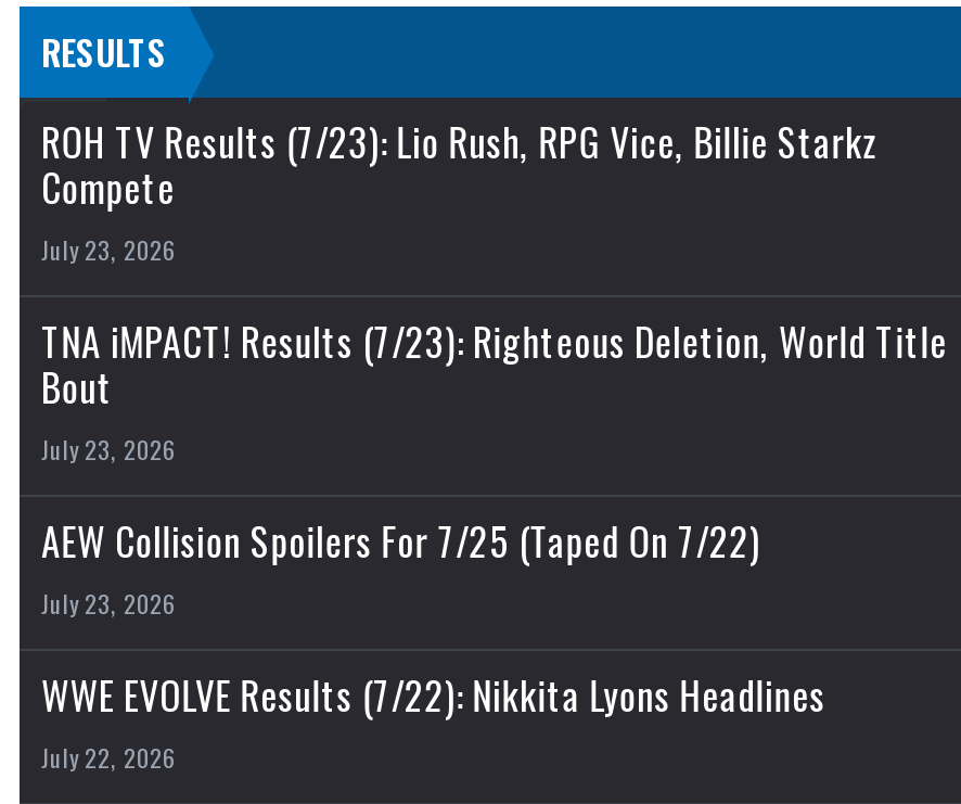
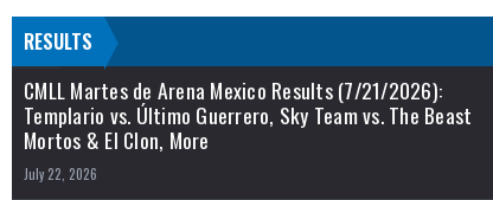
[41,112,948,722] ROH TV Results (7/23): Lio Rush, RPG Vice, Billie Starkz | Compete | July 23, 2026 | TNA iMPACT! Results (7/23): Righteous Deletion, World Title | Bout | July 23, 2026 | AEW Collision Spoilers For 7/25 (Taped On 7/22) | July 23, 2026 | WWE EVOLVE Results (7/22): Nikkita Lyons Headlines -> [24,75,472,155] CMLL Martes de Arena Mexico Results (7/21/2026): | Templario vs. Último Guerrero, Sky Team vs. The Beast | Mortos & El Clon, More

